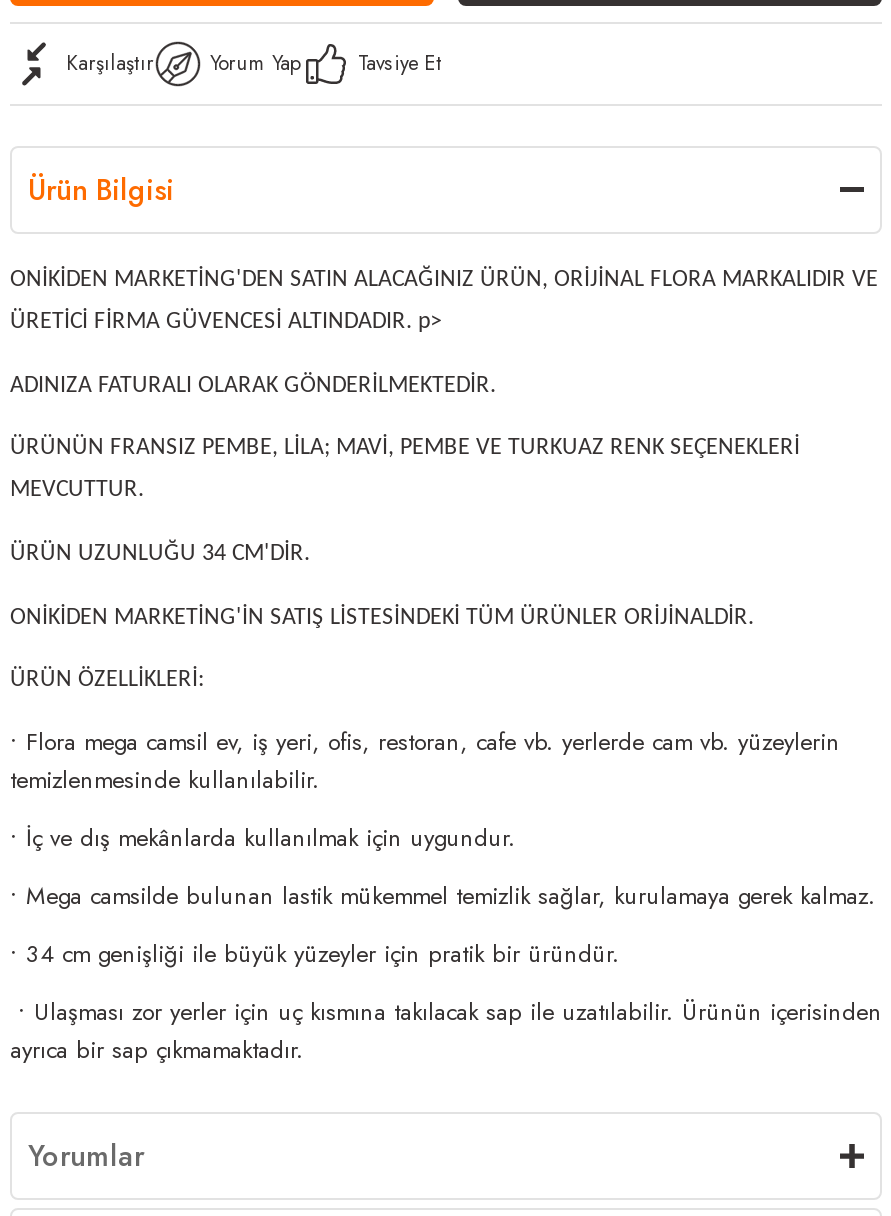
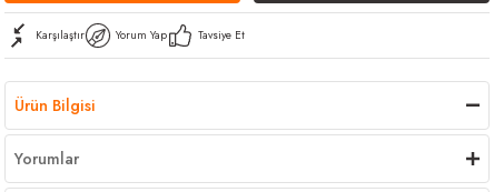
[10,268,882,1066] ONİKİDEN MARKETİNG'DEN SATIN ALACAĞINIZ ÜRÜN, ORİJİNAL FLORA MARKALIDIR VE | ÜRETİCİ FİRMA GÜVENCESİ ALTINDADIR. p> | ADINIZA FATURALI OLARAK GÖNDERİLMEKTEDİR. | ÜRÜNÜN FRANSIZ PEMBE, LİLA; MAVİ, PEMBE VE TURKUAZ RENK SEÇENEKLERİ | MEVCUTTUR. | ÜRÜN UZUNLUĞU 34 CM'DİR. | ONİKİDEN MARKETİNG'İN SATIŞ LİSTESİNDEKİ TÜM ÜRÜNLER ORİJİNALDİR. | ÜRÜN ÖZELLİKLERİ: | • Flora mega camsil ev, iş yeri, ofis, restoran, cafe vb. yerlerde cam vb. yüzeylerin | temizlenmesinde kullanılabilir. | • İç ve dış mekânlarda kullanılmak için uygundur. | • Mega camsilde bulunan lastik mükemmel temizlik sağlar, kurulamaya gerek kalmaz. | • 34 cm genişliği ile büyük yüzeyler için pratik bir üründür. | • Ulaşması zor yerler için uç kısmına takılacak sap ile uzatılabilir. Ürünün içerisinden | ayrıca bir sap çıkmamaktadır. -> none

